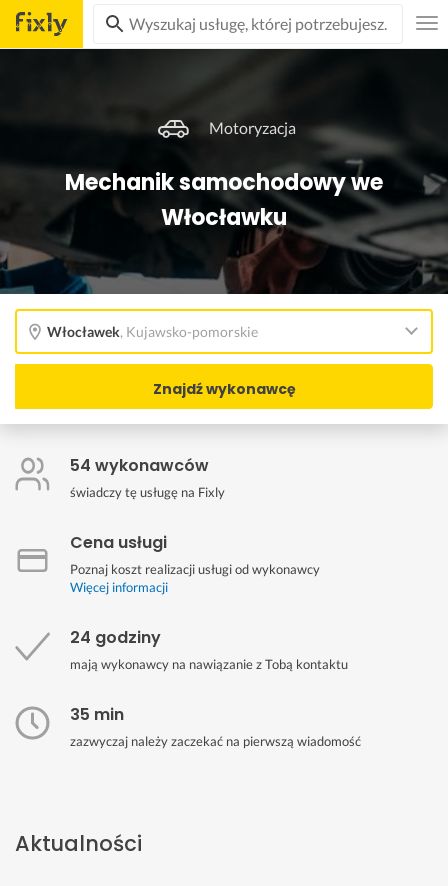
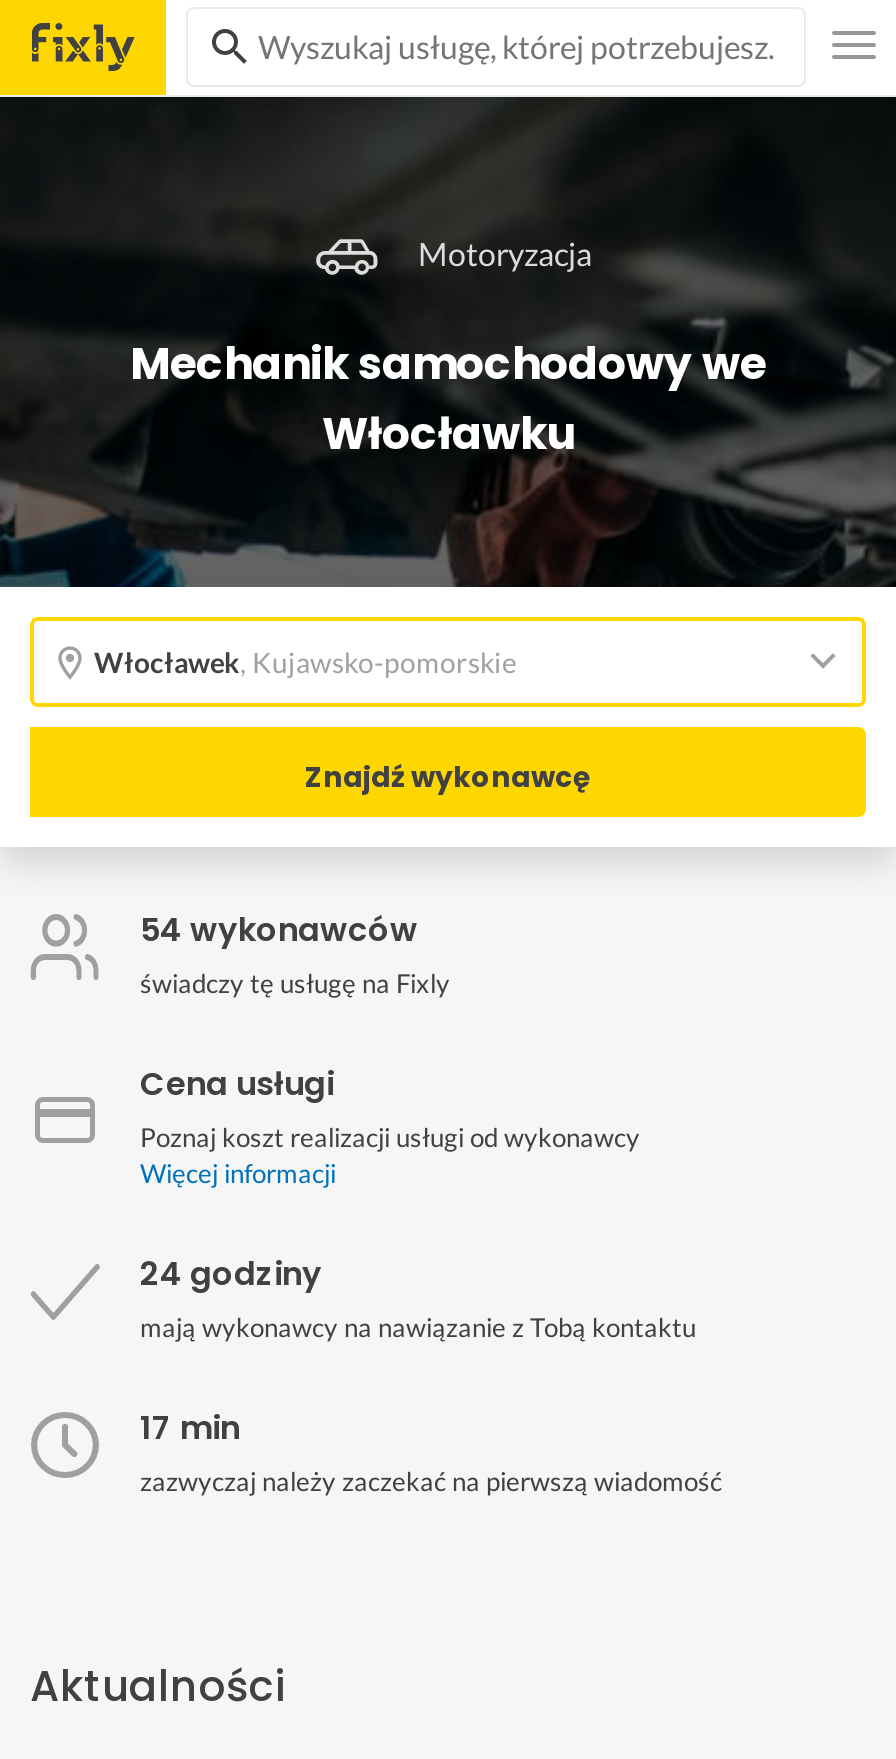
[70,703,124,726] 35 min -> [140,1405,240,1451] 17 min

